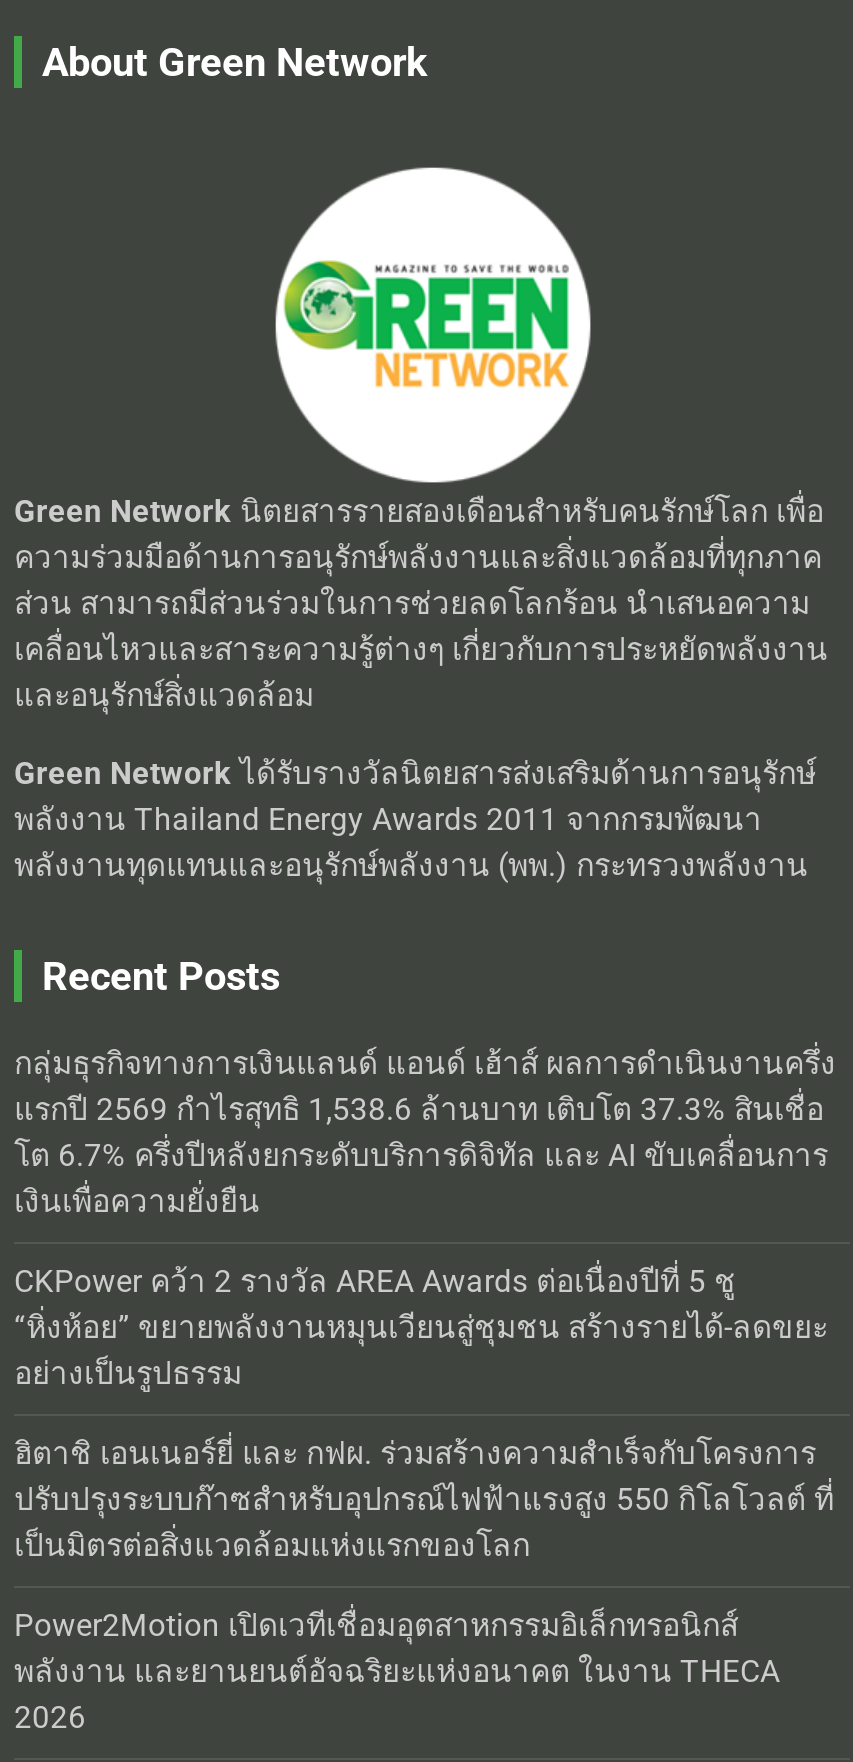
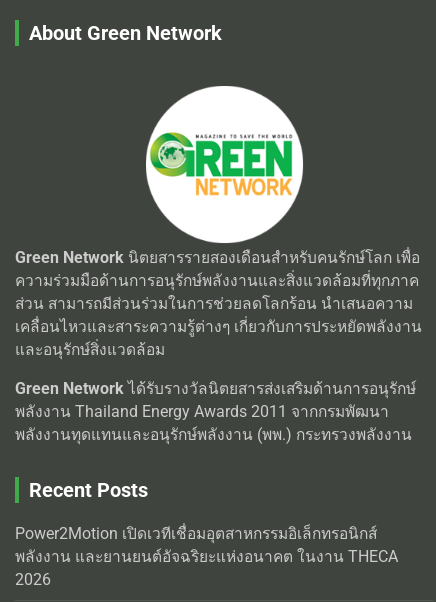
[14,1046,836,1564] กลุ่มธุรกิจทางการเงินแลนด์ แอนด์ เฮ้าส์ ผลการดำเนินงานครึ่ง | แรกปี 2569 กำไรสุทธิ 1,538.6 ล้านบาท เติบโต 37.3% สินเชื่อ | โต 6.7% ครึ่งปีหลังยกระดับบริการดิจิทัล และ AI ขับเคลื่อนการ | เงินเพื่อความยั่งยืน | CKPower คว้า 2 รางวัล AREA Awards ต่อเนื่องปีที่ 5 ชู | “หิ่งห้อย” ขยายพลังงานหมุนเวียนสู่ชุมชน สร้างรายได้-ลดขยะ | อย่างเป็นรูปธรรม | ฮิตาชิ เอนเนอร์ยี่ และ กฟผ. ร่วมสร้างความสำเร็จกับโครงการ | ปรับปรุงระบบก๊าซสำหรับอุปกรณ์ไฟฟ้าแรงสูง 550 กิโลโวลต์ ที่ | เป็นมิตรต่อสิ่งแวดล้อมแห่งแรกของโลก -> none

